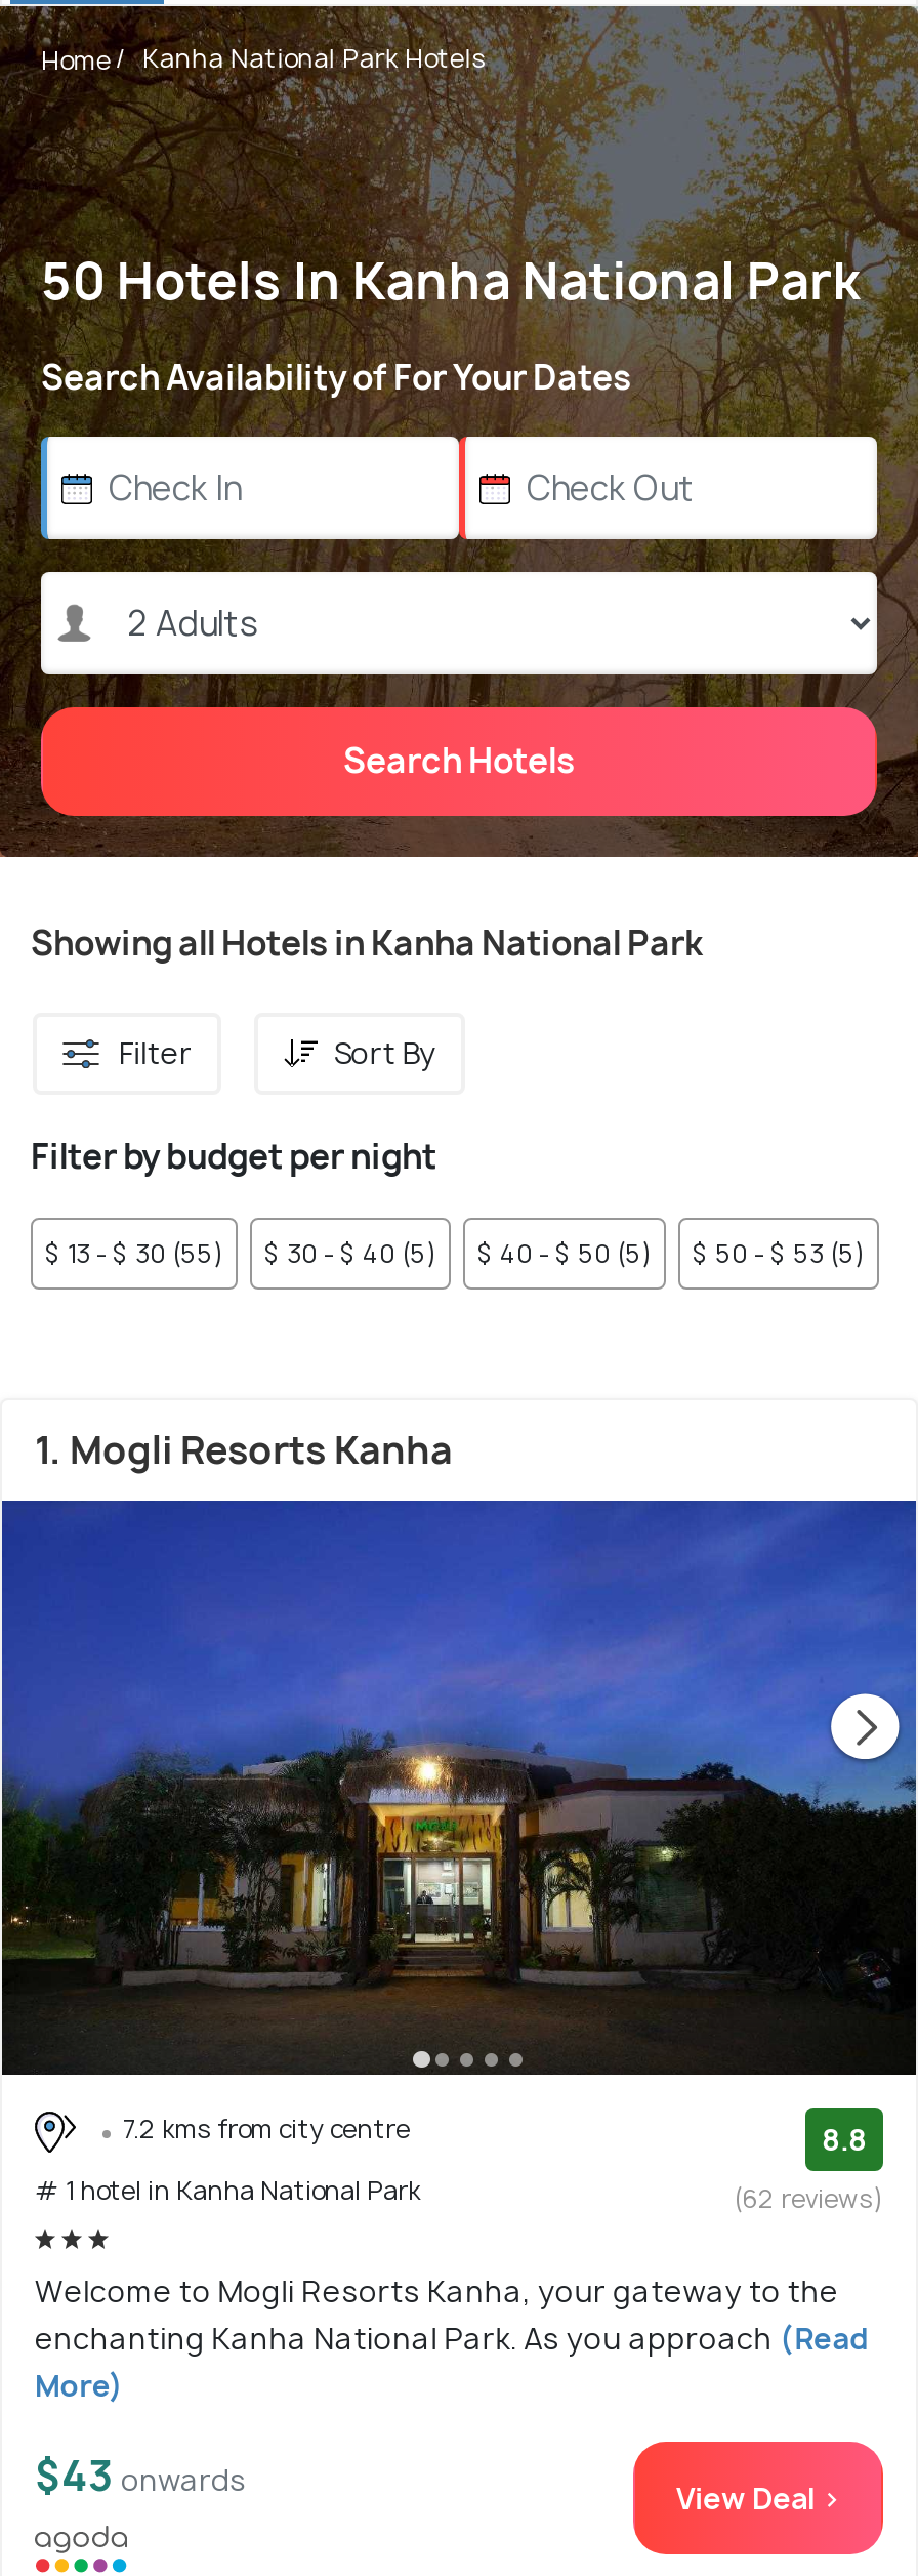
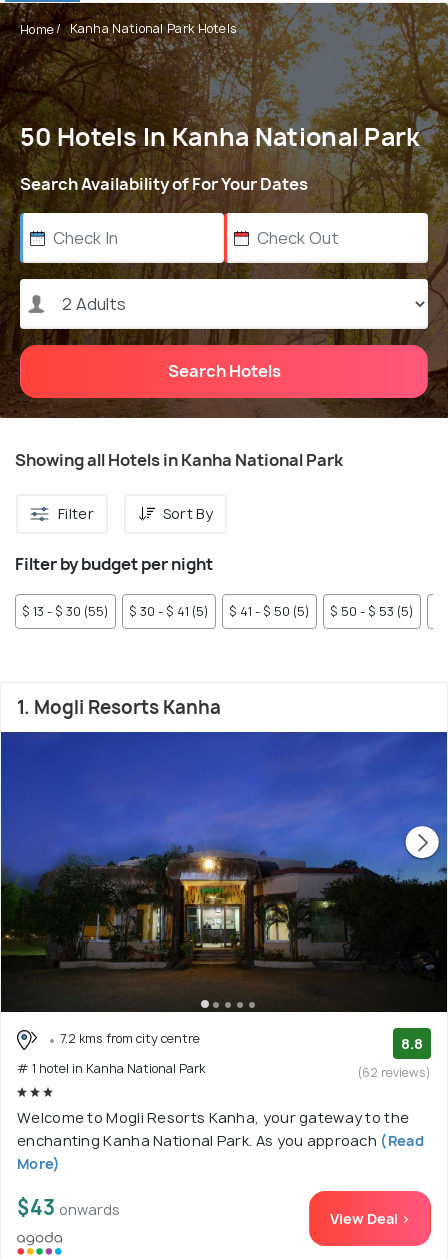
[264,1237,436,1271] $ 30 - $ 40 (5) -> [129,603,209,620] $ 30 - $ 41 (5)
[477,1237,652,1271] $ 40 - $ 50 (5) -> [229,603,310,620] $ 41 - $ 50 (5)

